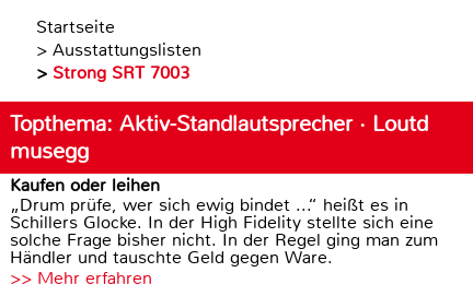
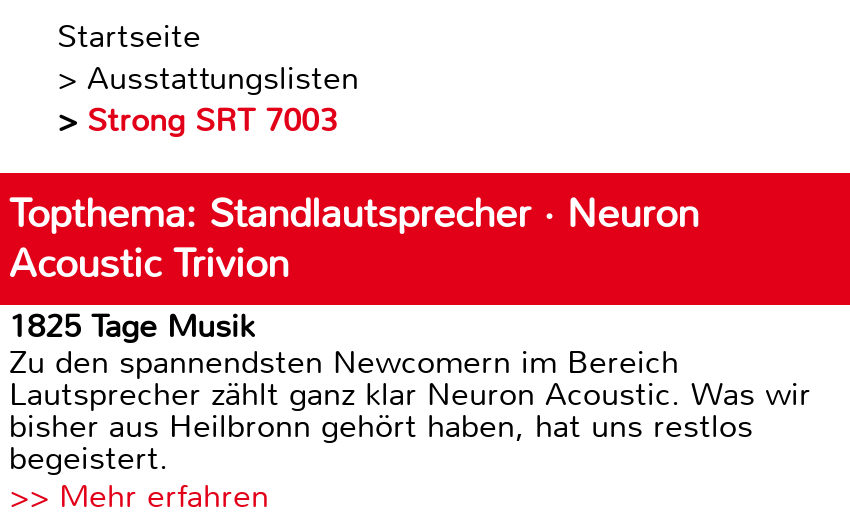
[10,110,438,269] Topthema: Aktiv-Standlautsprecher · Loutd | musegg | Kaufen oder leihen | „Drum prüfe, wer sich ewig bindet ...“ heißt es in | Schillers Glocke. In der High Fidelity stellte sich eine | solche Frage bisher nicht. In der Regel ging man zum | Händler und tauschte Geld gegen Ware. -> [9,189,811,479] Topthema: Standlautsprecher · Neuron | Acoustic Trivion | 1825 Tage Musik | Zu den spannendsten Newcomern im Bereich | Lautsprecher zählt ganz klar Neuron Acoustic. Was wir | bisher aus Heilbronn gehört haben, hat uns restlos | begeistert.

